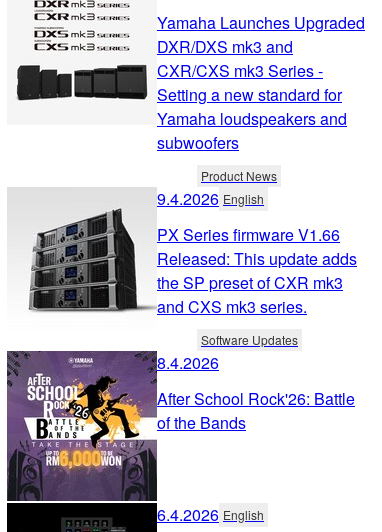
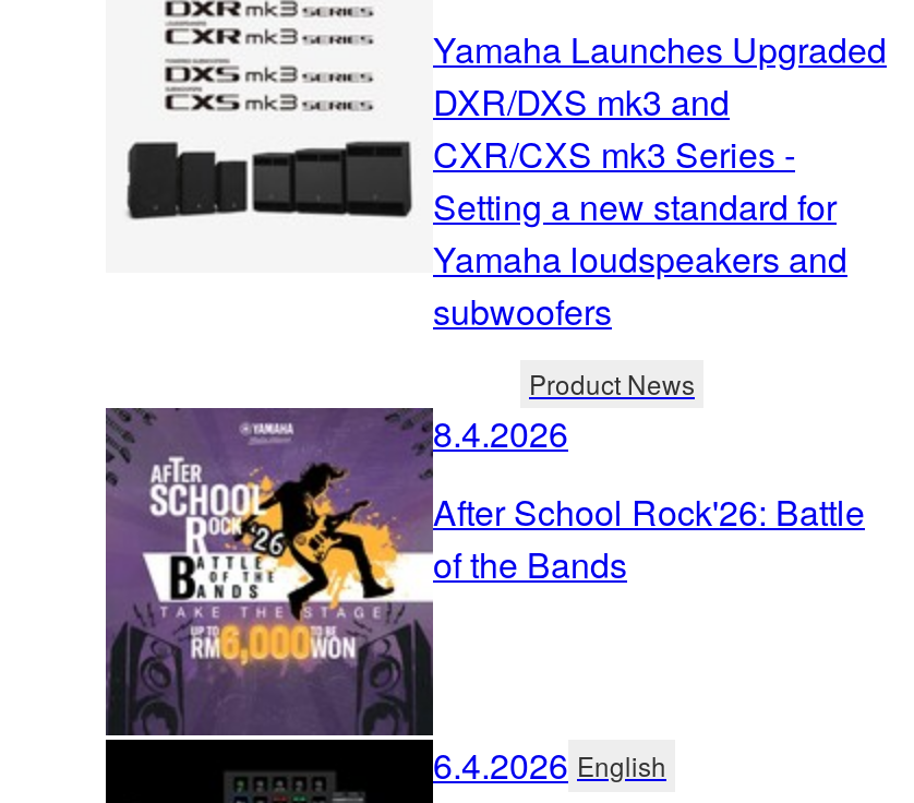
[17,187,357,348] [image] | 9.4.2026 English | PX Series firmware V1.66 | Released: This update adds | the SP preset of CXR mk3 | and CXS mk3 series. | Software Updates -> none

